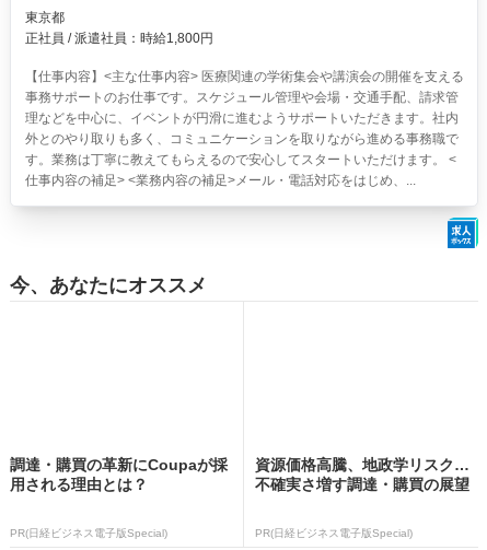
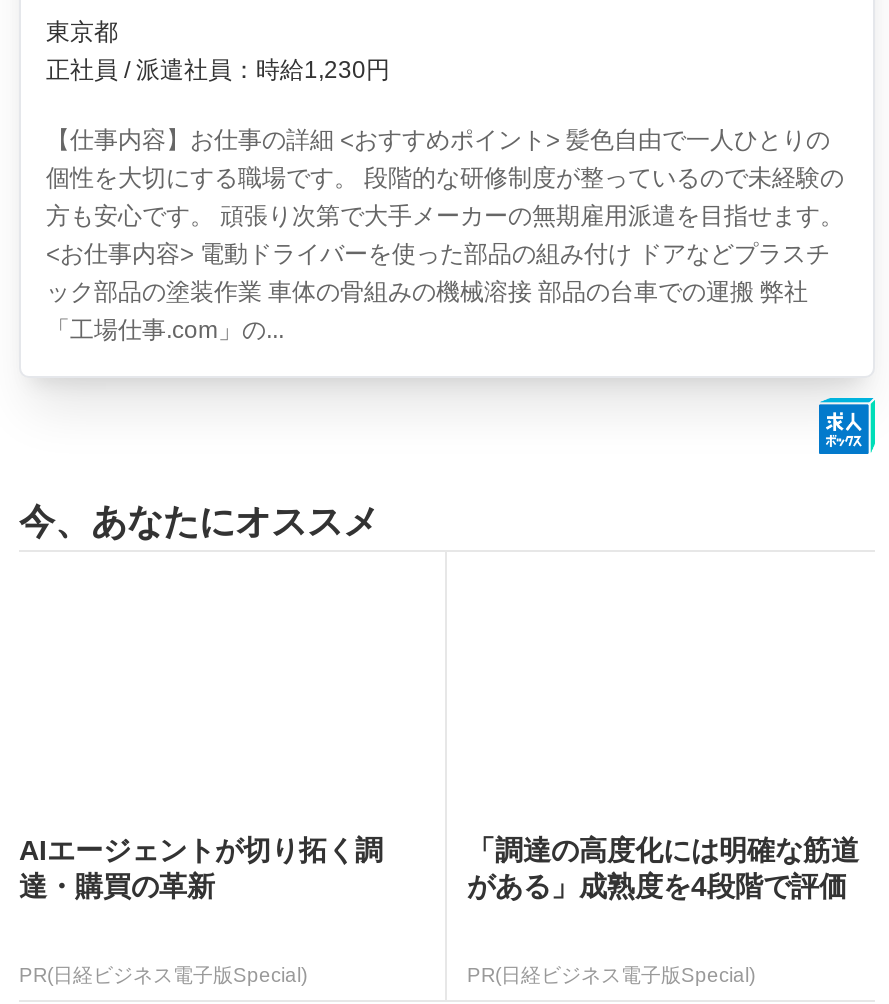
[25,31,213,46] 正社員 / 派遣社員：時給1,800円 -> [46,57,390,85] 正社員 / 派遣社員：時給1,230円
[25,69,463,189] 【仕事内容】<主な仕事内容> 医療関連の学術集会や講演会の開催を支える | 事務サポートのお仕事です。スケジュール管理や会場・交通手配、請求管 | 理などを中心に、イベントが円滑に進むようサポートいただきます。社内 | 外とのやり取りも多く、コミュニケーションを取りながら進める事務職で | す。業務は丁寧に教えてもらえるので安心してスタートいただけます。 < | 仕事内容の補足> <業務内容の補足>メール・電話対応をはじめ、... -> [46,127,844,345] 【仕事内容】お仕事の詳細 <おすすめポイント> 髪色自由で一人ひとりの | 個性を大切にする職場です。 段階的な研修制度が整っているので未経験の | 方も安心です。 頑張り次第で大手メーカーの無期雇用派遣を目指せます。 | <お仕事内容> 電動ドライバーを使った部品の組み付け ドアなどプラスチ | ック部品の塗装作業 車体の骨組みの機械溶接 部品の台車での運搬 弊社 | 「工場仕事.com」の...
[10,456,228,493] 調達・購買の革新にCoupaが採 | 用される理由とは？ -> [19,834,383,902] AIエージェントが切り拓く調 | 達・購買の革新
[255,456,469,493] 資源価格高騰、地政学リスク… | 不確実さ増す調達・購買の展望 -> [467,834,859,902] 「調達の高度化には明確な筋道 | がある」成熟度を4段階で評価

